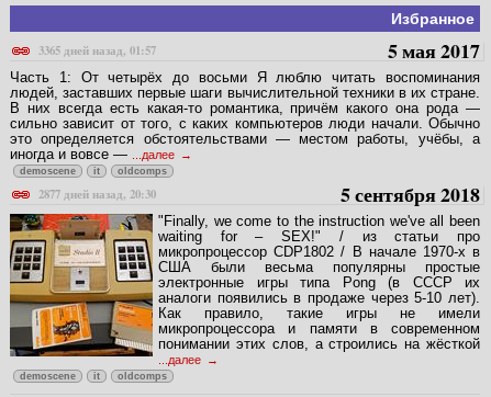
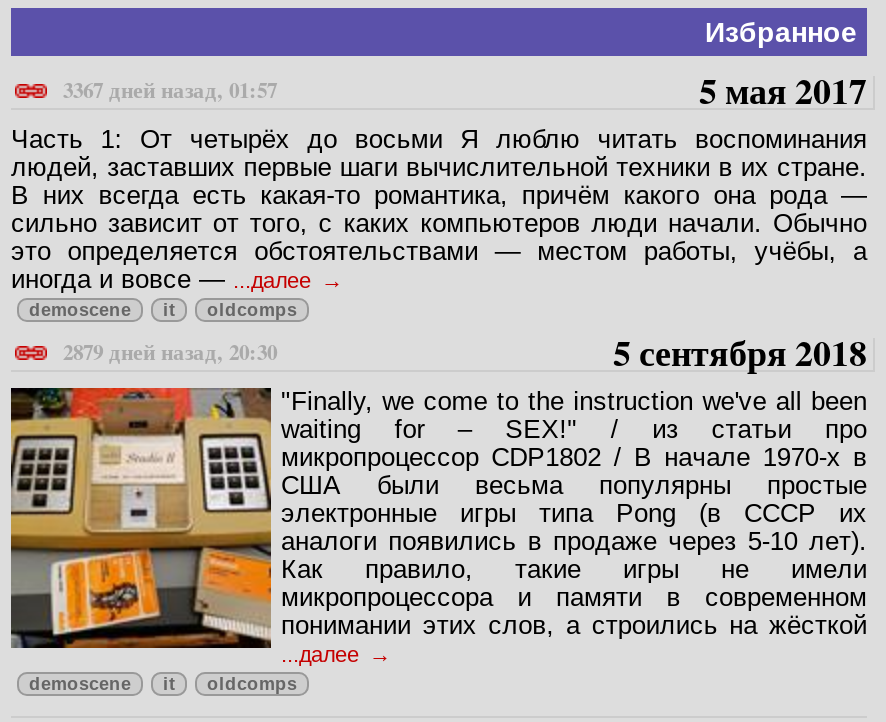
[38,41,156,59] 3365 дней назад, 01:57 -> [63,74,277,106] 3367 дней назад, 01:57
[38,185,156,203] 2877 дней назад, 20:30 -> [63,336,277,368] 2879 дней назад, 20:30

